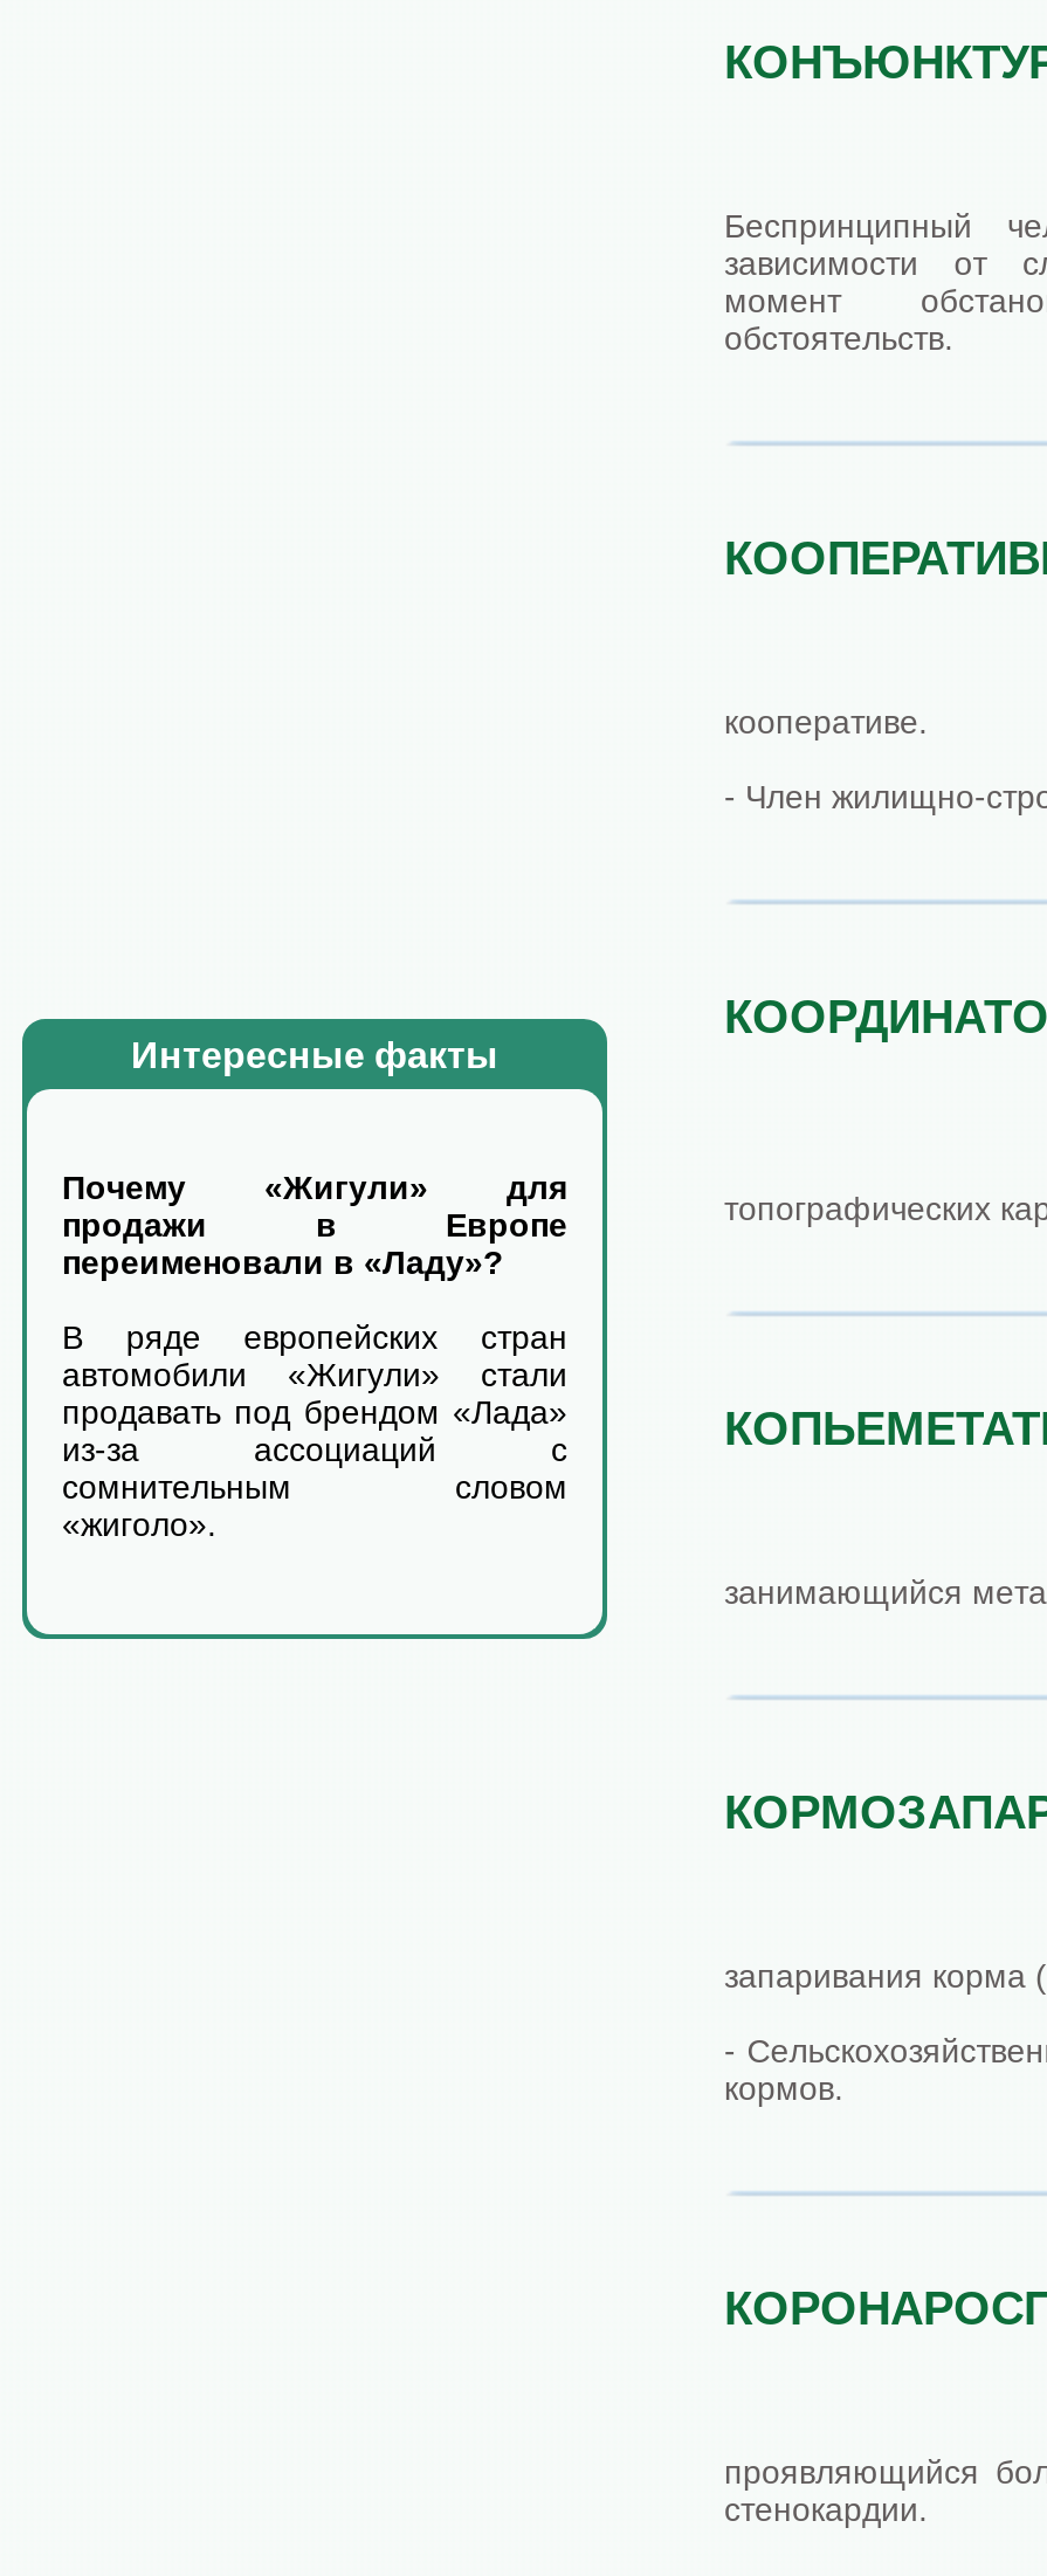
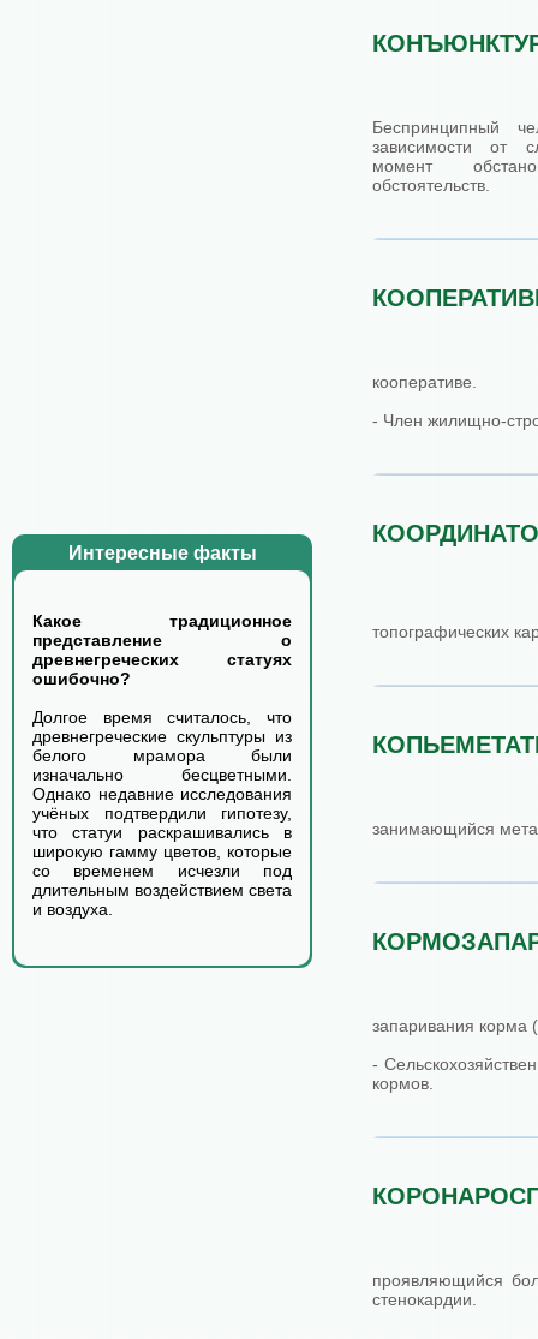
[62,1169,567,1281] Почему «Жигули» для | продажи в Европе | переименовали в «Ладу»? -> [32,611,292,688] Какое традиционное | представление о | древнегреческих статуях | ошибочно?
[62,1318,567,1543] В ряде европейских стран | автомобили «Жигули» стали | продавать под брендом «Лада» | из-за ассоциаций с | сомнительным словом | «жиголо». -> [32,707,292,919] Долгое время считалось, что | древнегреческие скульптуры из | белого мрамора были | изначально бесцветными. | Однако недавние исследования | учёных подтвердили гипотезу, | что статуи раскрашивались в | широкую гамму цветов, которые | со временем исчезли под | длительным воздействием света | и воздуха.
none -> [11,845,313,969] [image]

